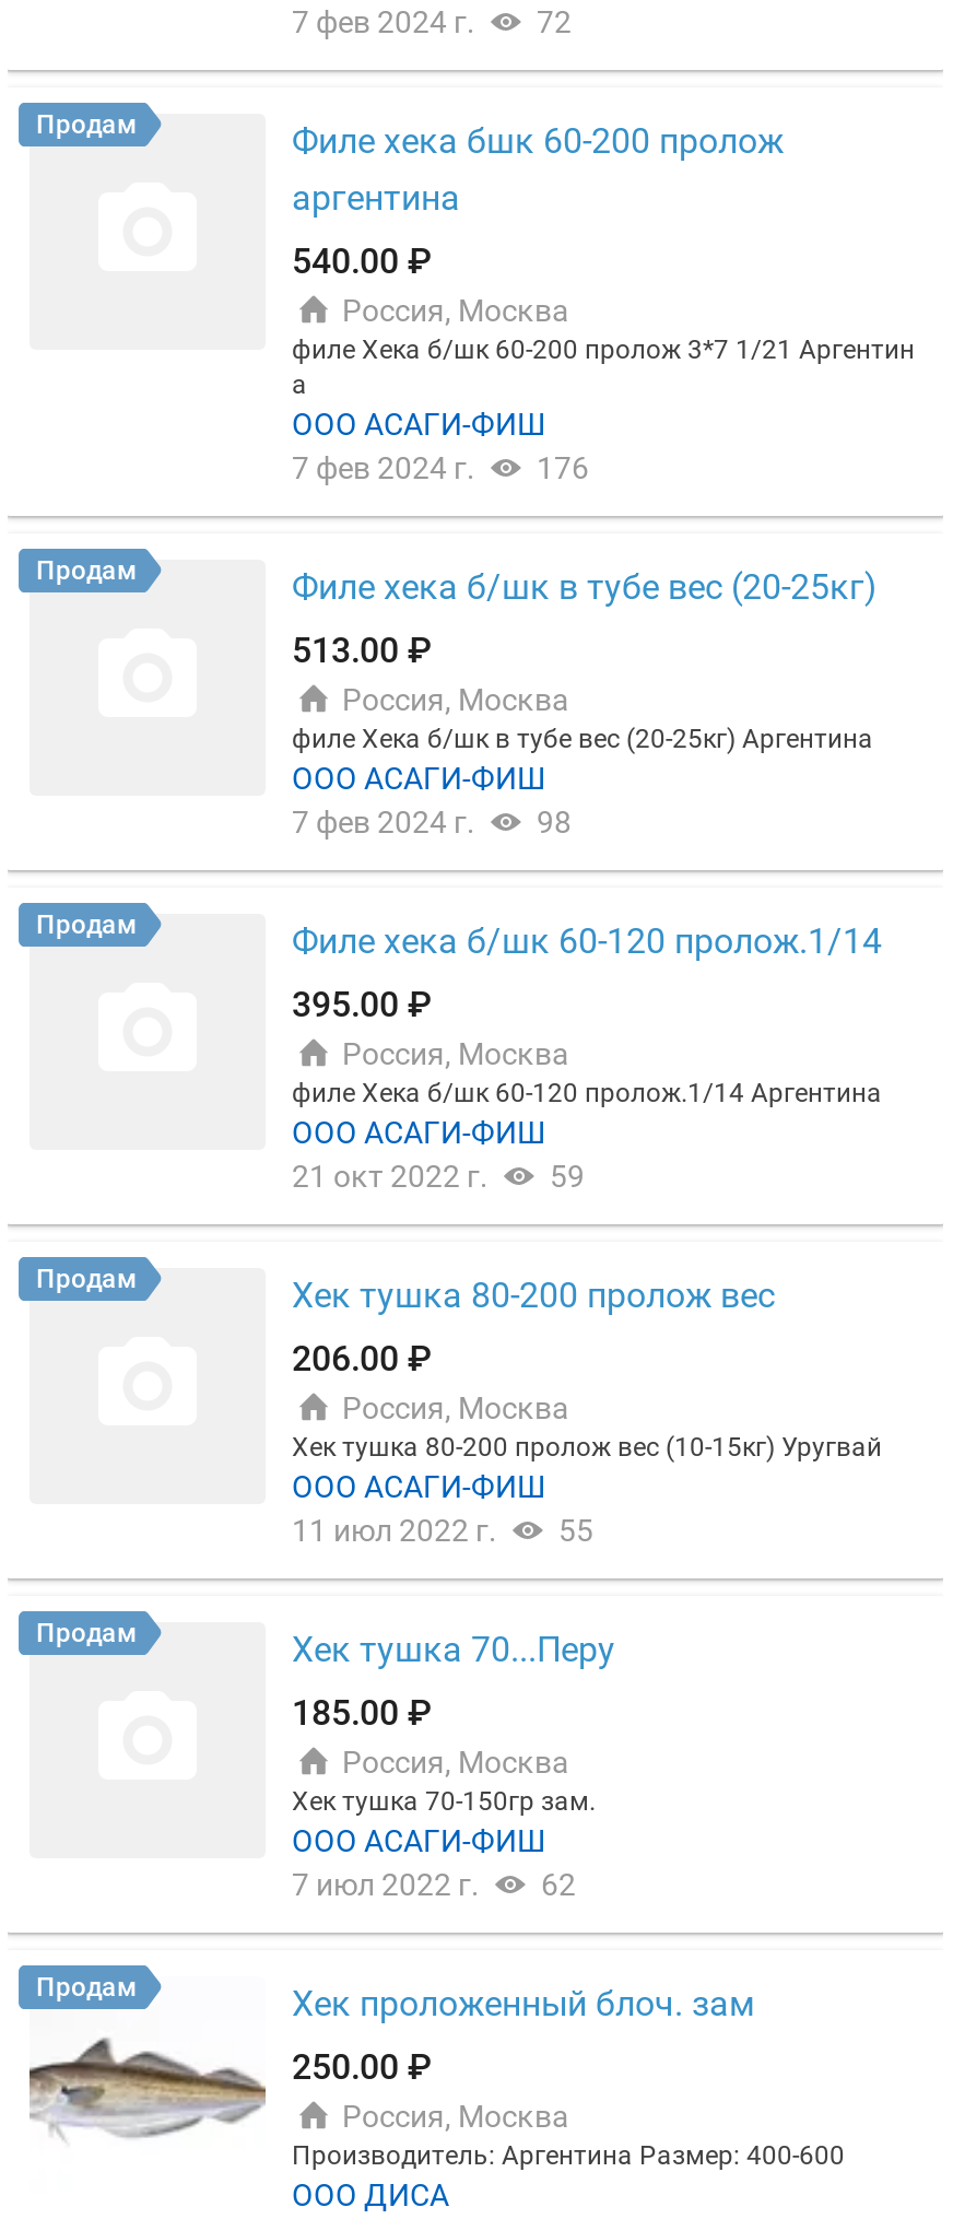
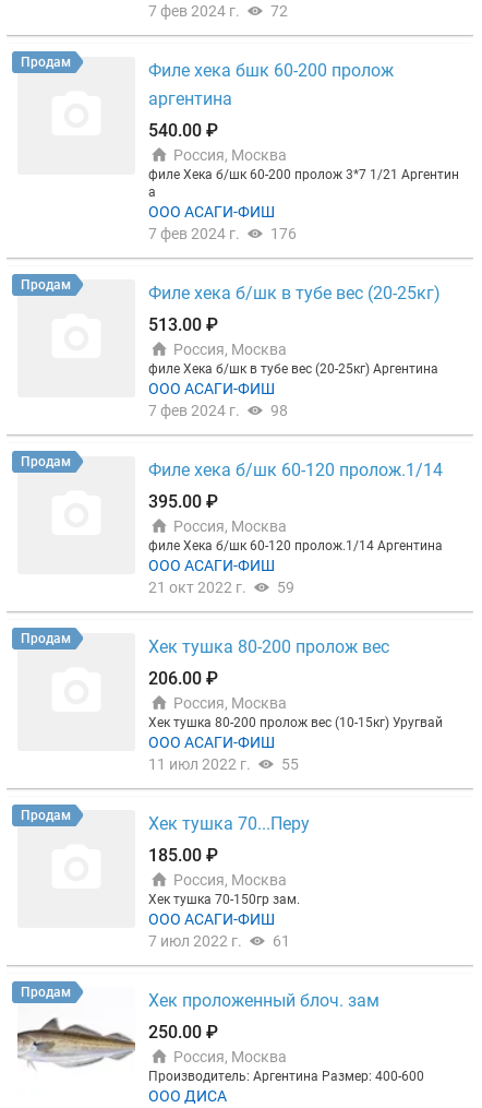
[292,1867,576,1902] 7 июл 2022 г. 62 -> [148,932,290,950] 7 июл 2022 г. 61

